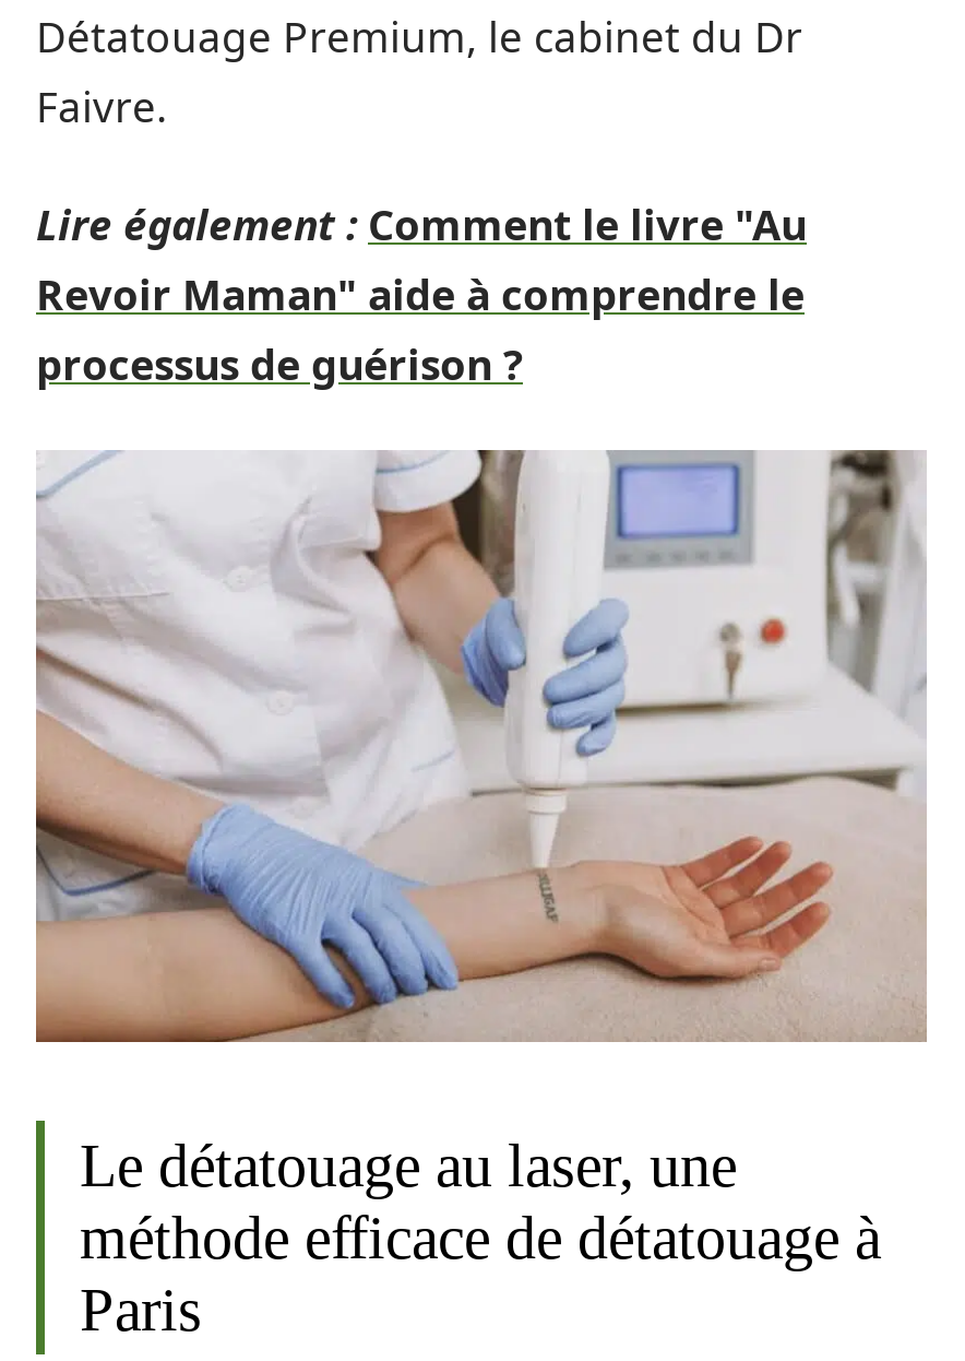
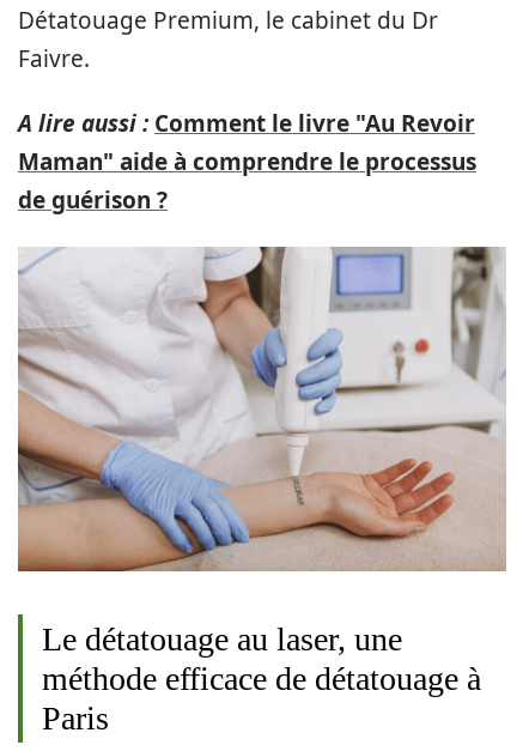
[36,197,807,393] Lire également : Comment le livre "Au | Revoir Maman" aide à comprendre le | processus de guérison ? -> [18,108,476,216] A lire aussi : Comment le livre "Au Revoir | Maman" aide à comprendre le processus | de guérison ?

